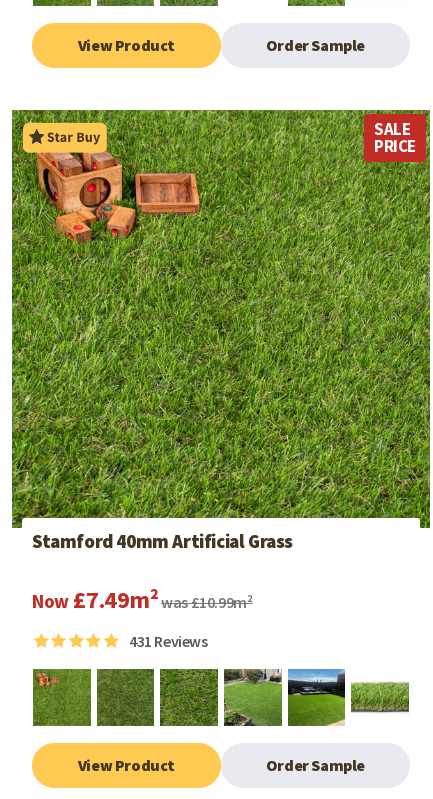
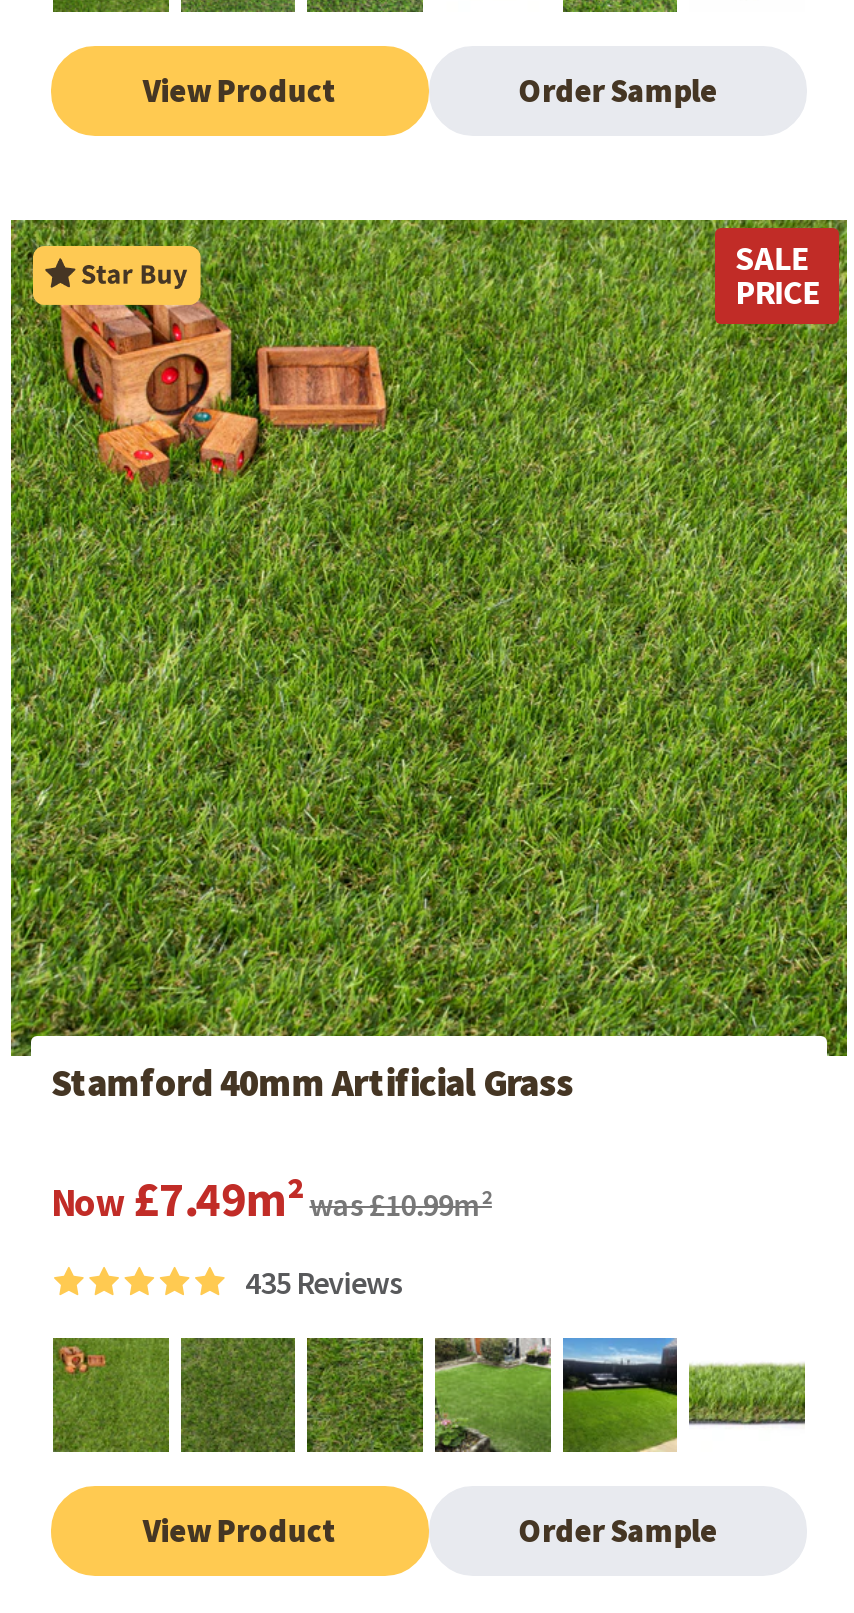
[129,631,208,651] 431 Reviews -> [245,1262,402,1302] 435 Reviews

